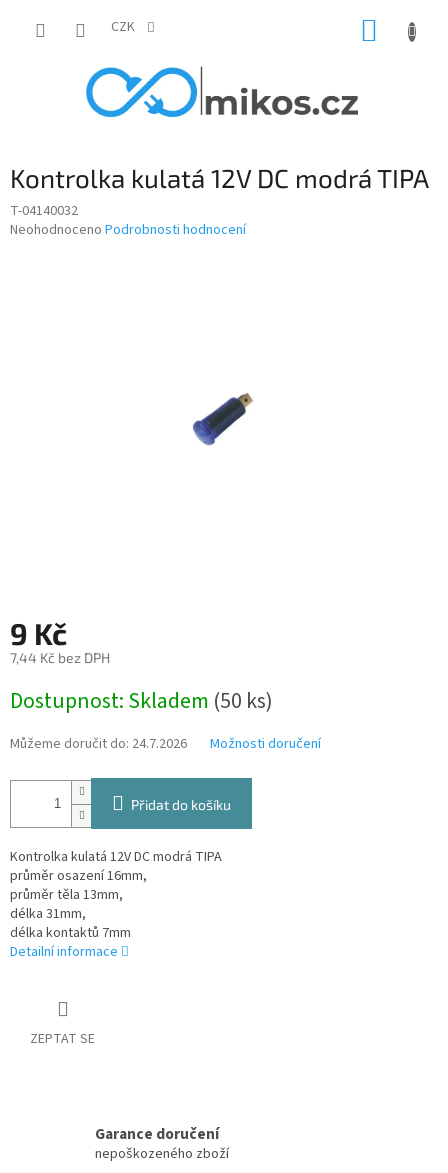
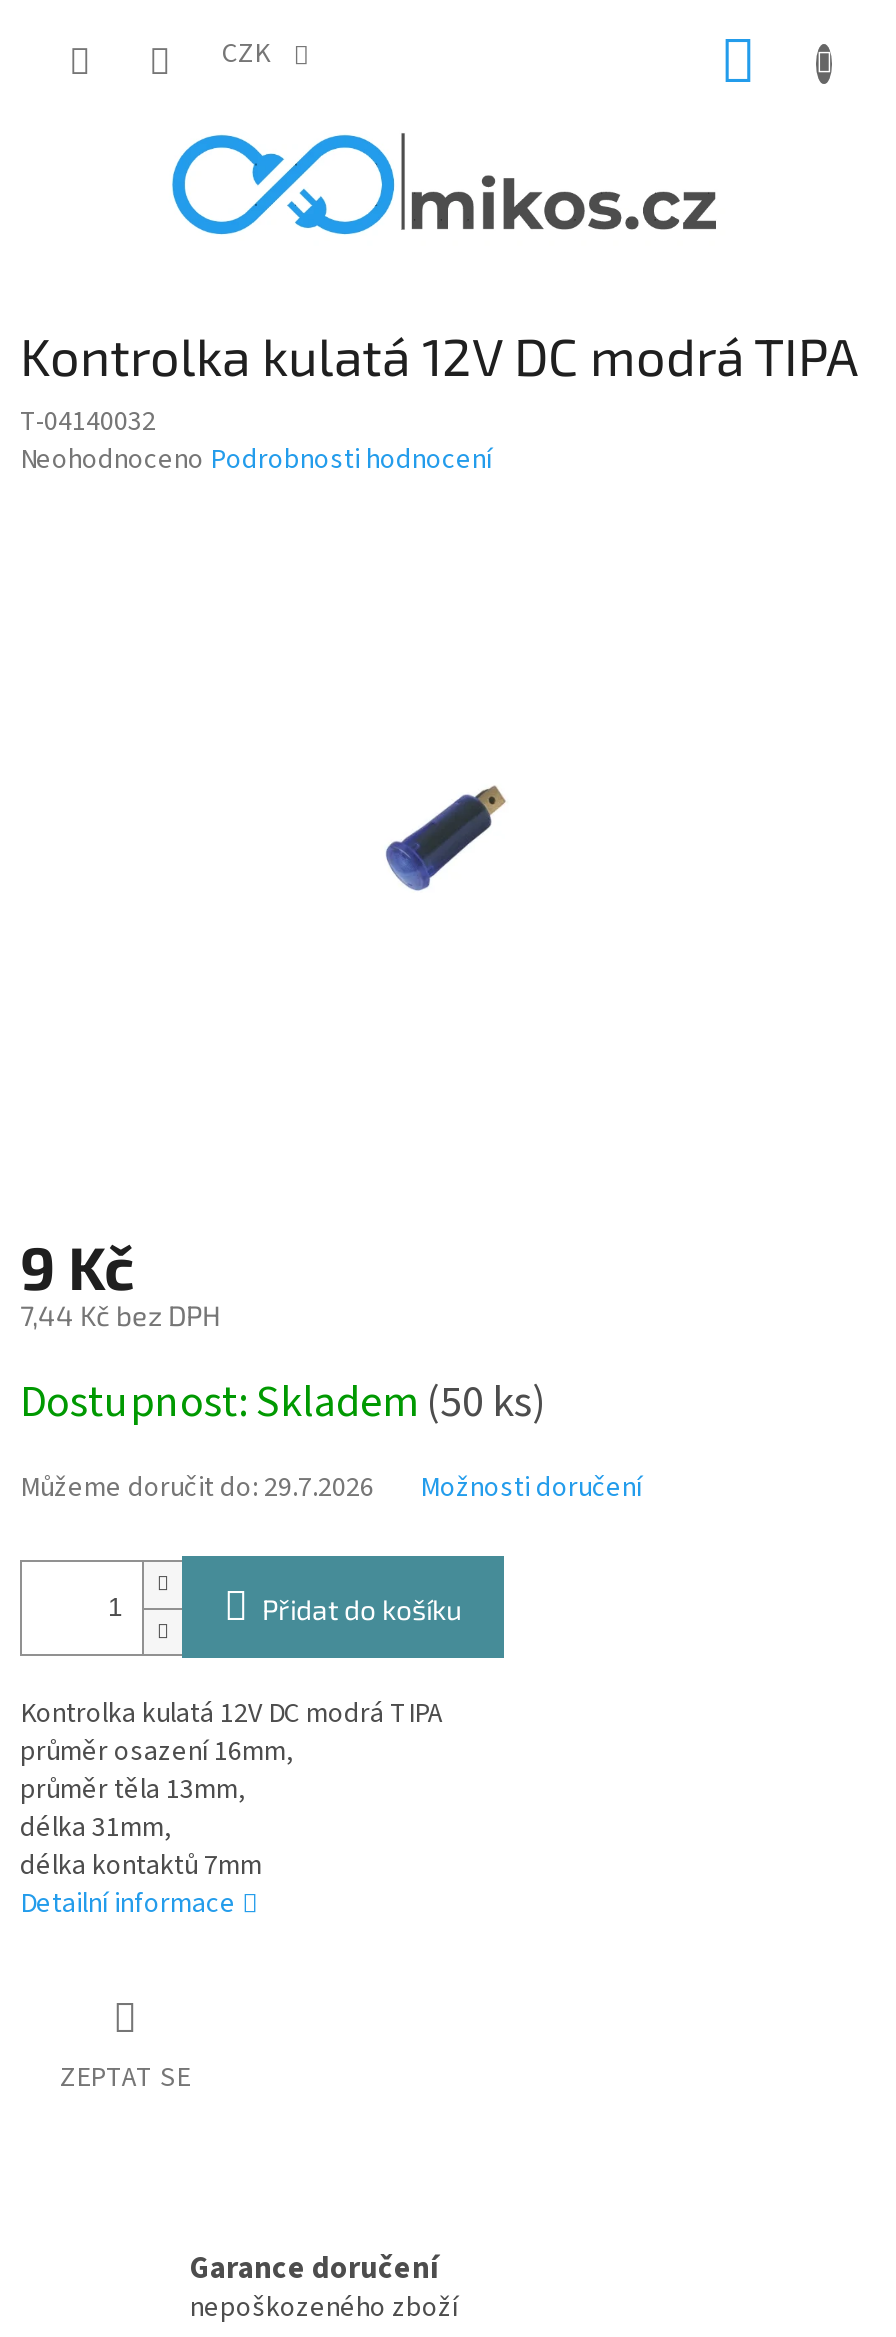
[10,734,187,754] Můžeme doručit do: 24.7.2026 -> [20,1469,374,1509] Můžeme doručit do: 29.7.2026

